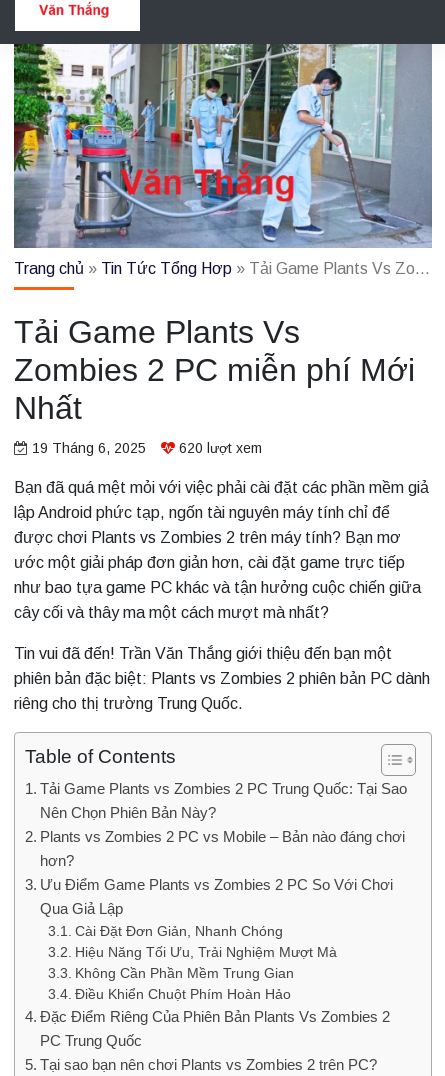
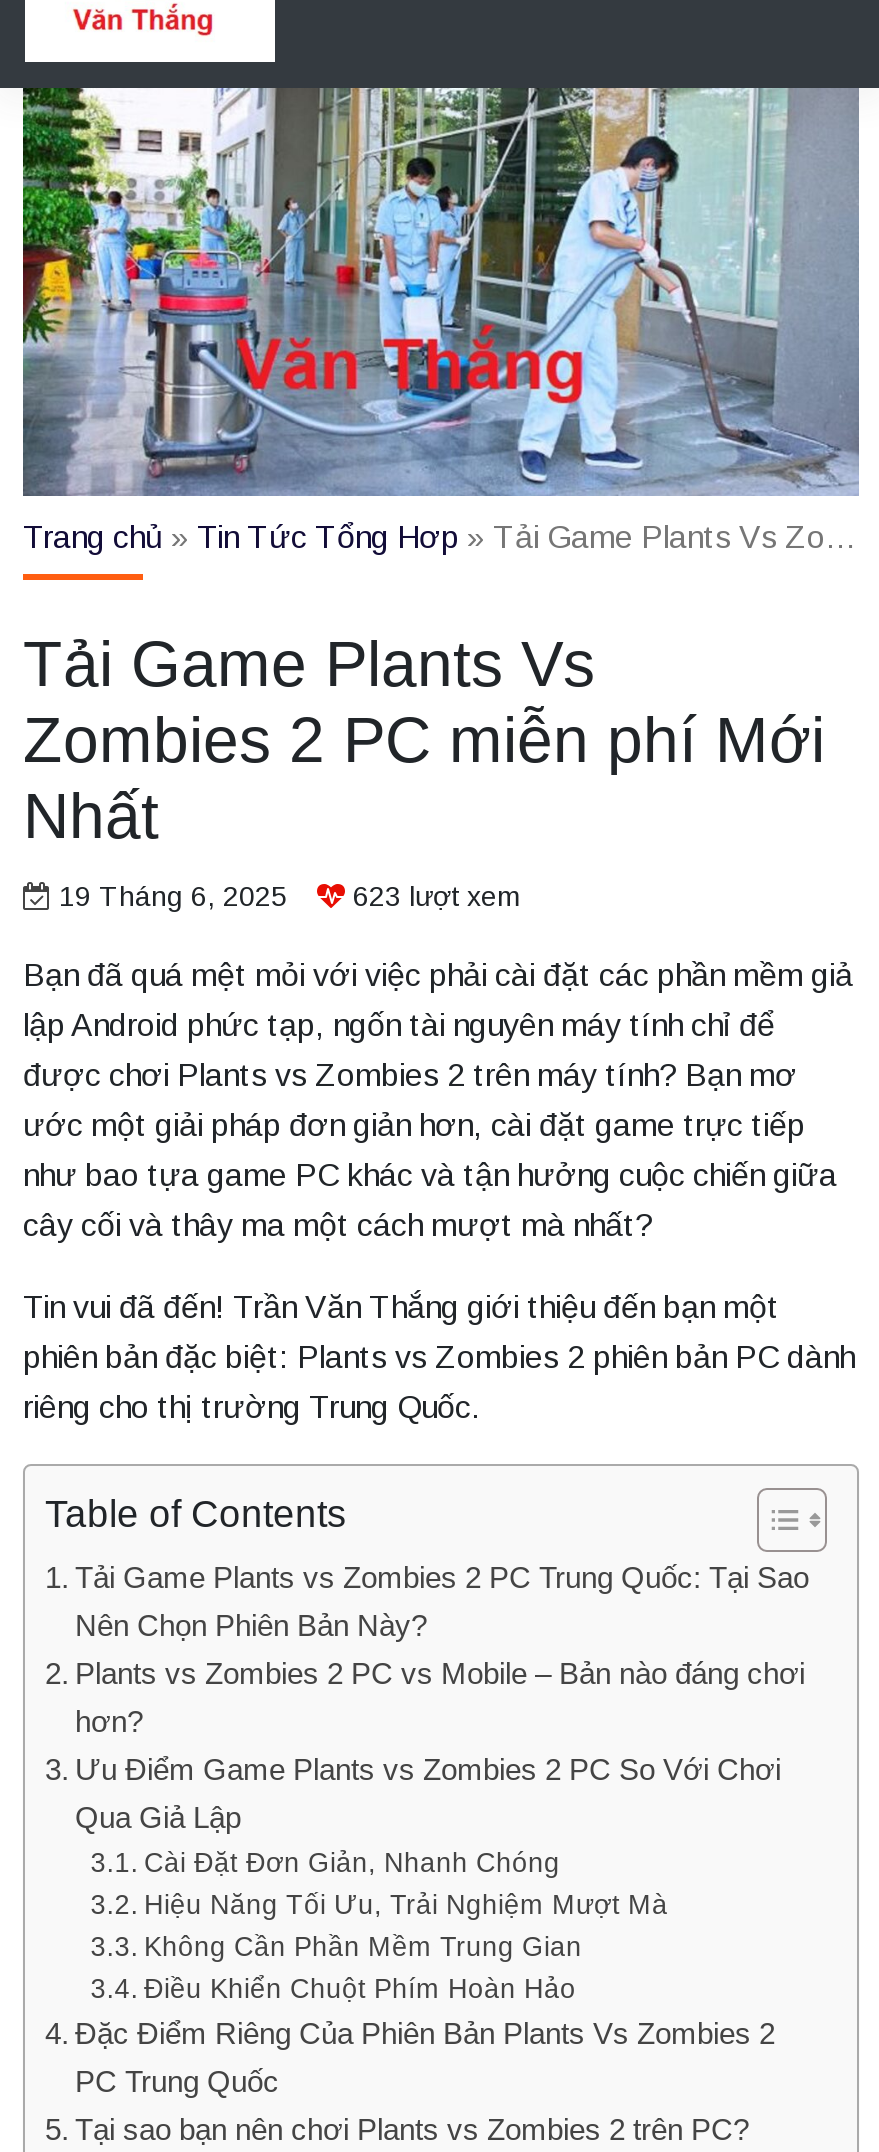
[179,440,262,456] 620 lượt xem -> [353,879,519,911] 623 lượt xem

